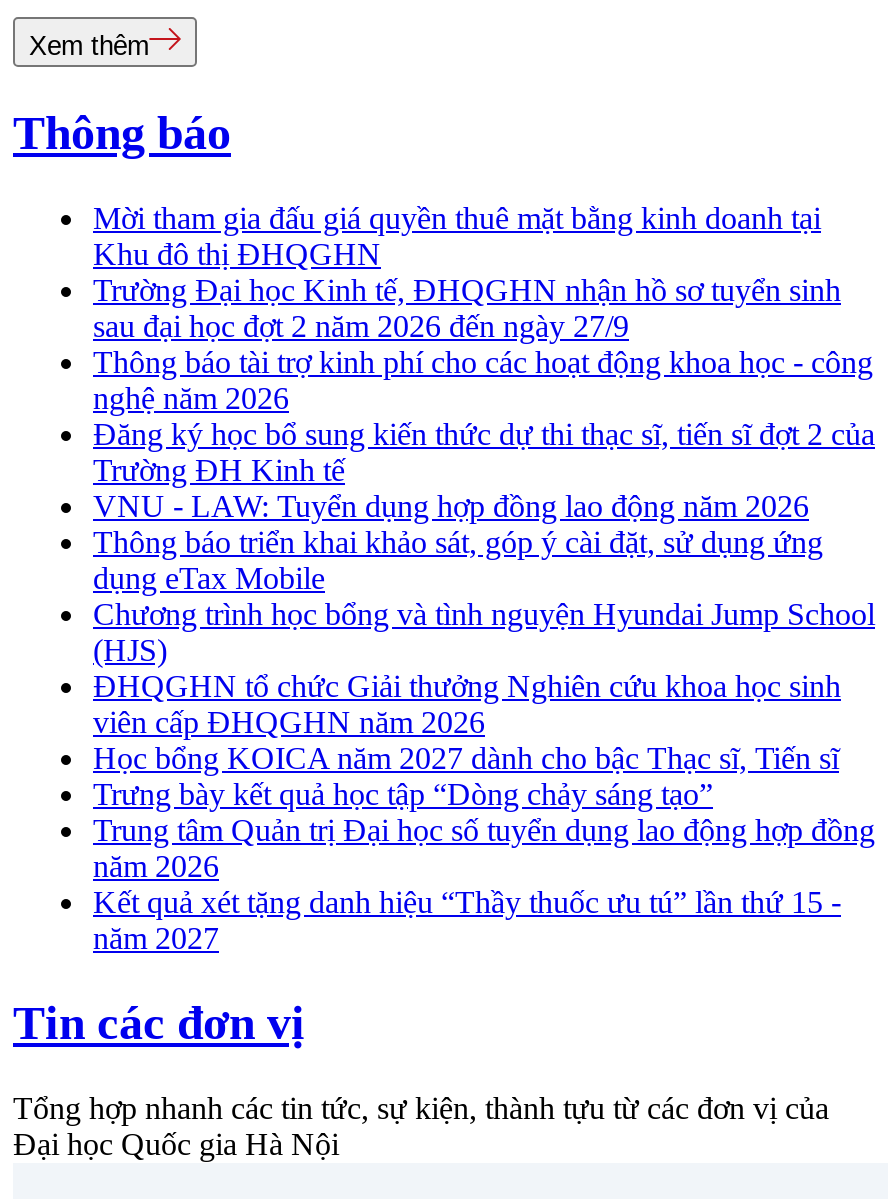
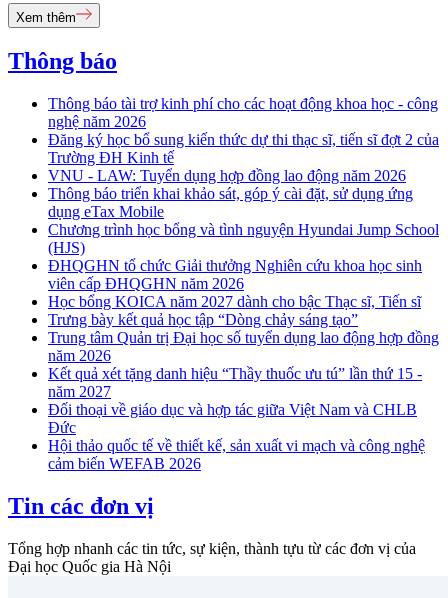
[93,201,841,343] Mời tham gia đấu giá quyền thuê mặt bằng kinh doanh tại | Khu đô thị ĐHQGHN | Trường Đại học Kinh tế, ĐHQGHN nhận hồ sơ tuyển sinh | sau đại học đợt 2 năm 2026 đến ngày 27/9 -> none
moved [93,345,875,955] -> [48,95,439,400]: Thông báo tài trợ kinh phí cho các hoạt động khoa học - công | nghệ năm 2026 | Đăng ký học bổ sung kiến thức dự thi thạc sĩ, tiến sĩ đợt 2 của | ... | Kết quả xét tặng danh hiệu “Thầy thuốc ưu tú” lần thứ 15 - | năm 2027
none -> [48,401,425,472] Đối thoại về giáo dục và hợp tác giữa Việt Nam và CHLB | Đức | Hội thảo quốc tế về thiết kế, sản xuất vi mạch và công nghệ | cảm biến WEFAB 2026

